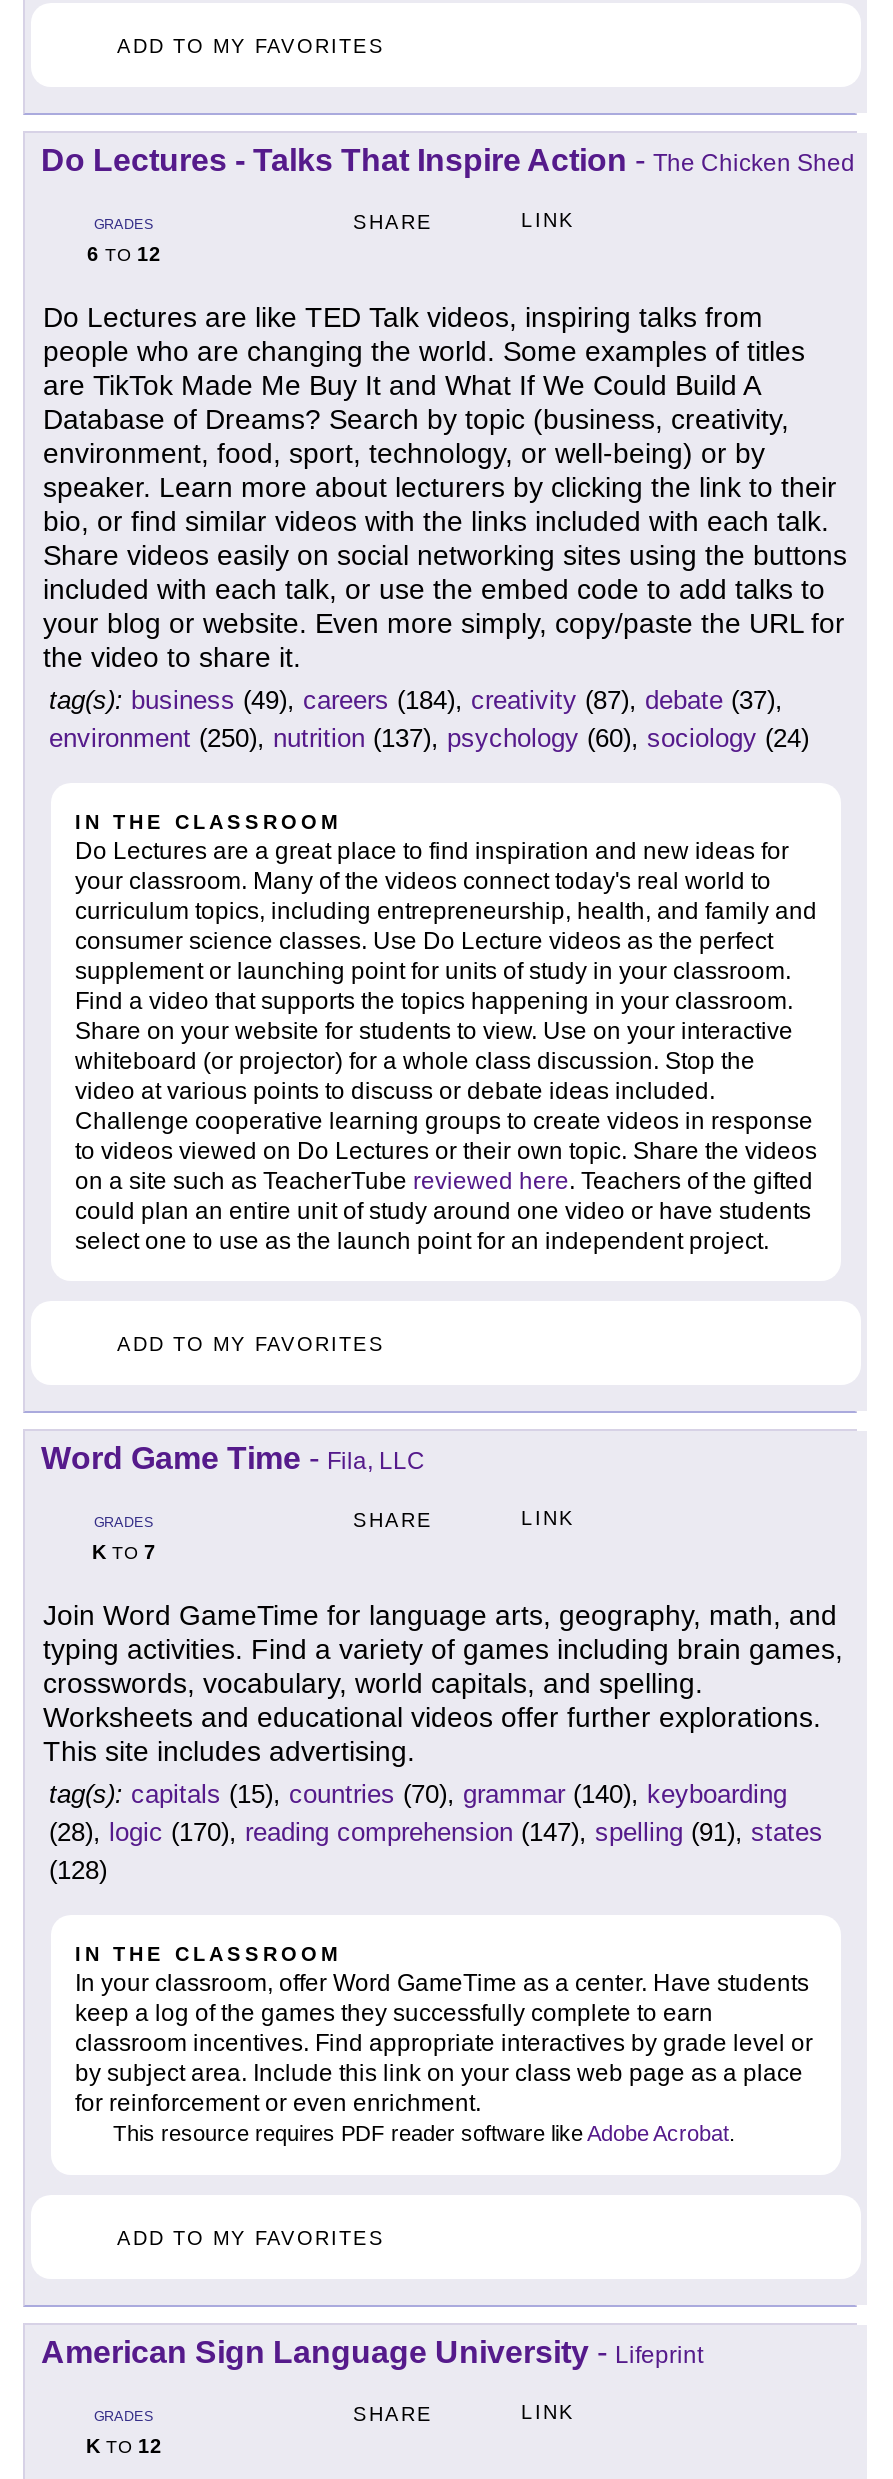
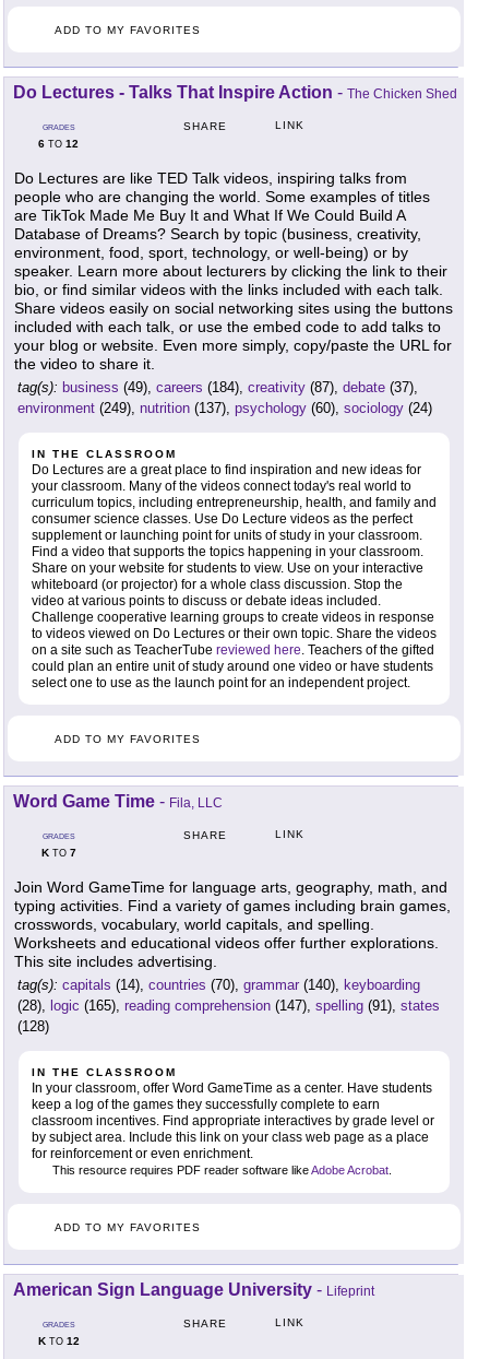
[49,724,809,754] environment (250), nutrition (137), psychology (60), sociology (24) -> [17,400,432,417] environment (249), nutrition (137), psychology (60), sociology (24)
[49,1780,787,1810] tag(s): capitals (15), countries (70), grammar (140), keyboarding -> [17,977,420,993] tag(s): capitals (14), countries (70), grammar (140), keyboarding
[49,1818,823,1848] (28), logic (170), reading comprehension (147), spelling (91), states -> [17,998,440,1014] (28), logic (165), reading comprehension (147), spelling (91), states

